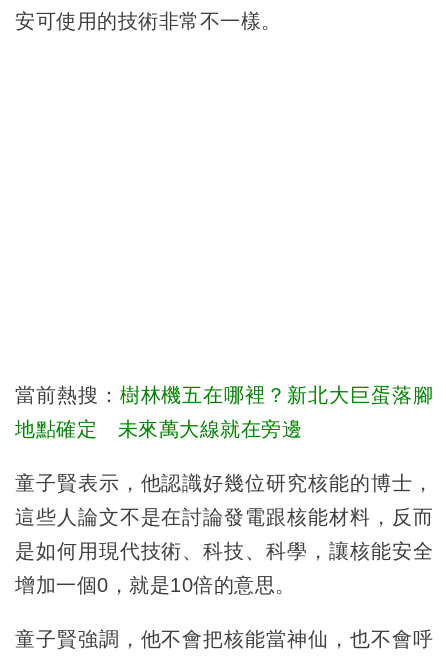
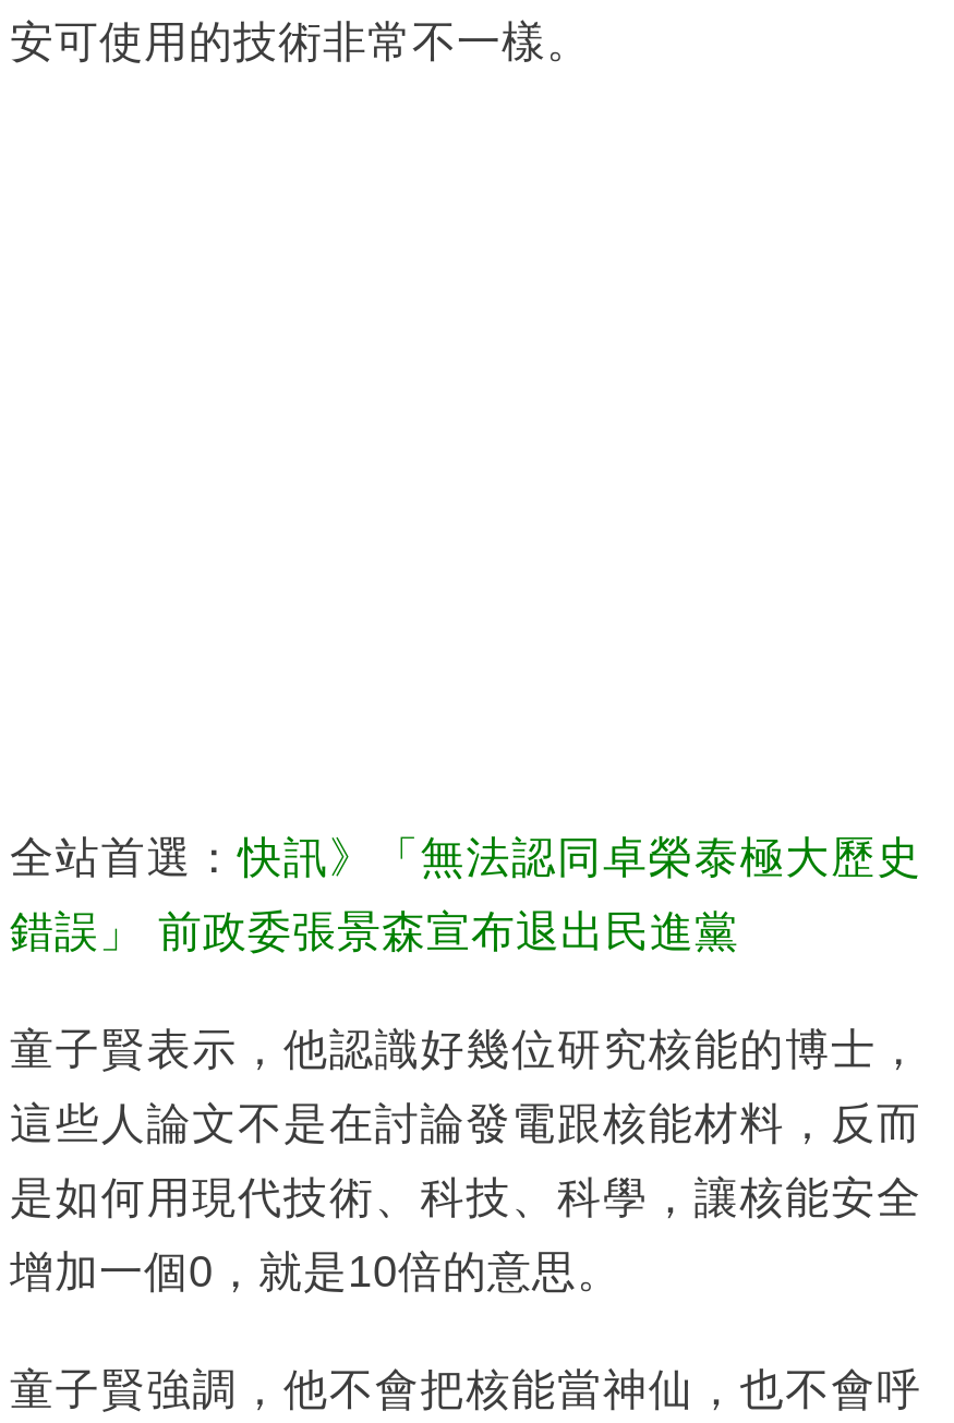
[15,384,433,406] 當前熱搜：樹林機五在哪裡？新北大巨蛋落腳 -> [10,832,921,880] 全站首選：快訊》「無法認同卓榮泰極大歷史
[15,418,302,440] 地點確定 未來萬大線就在旁邊 -> [10,907,739,955] 錯誤」 前政委張景森宣布退出民進黨

